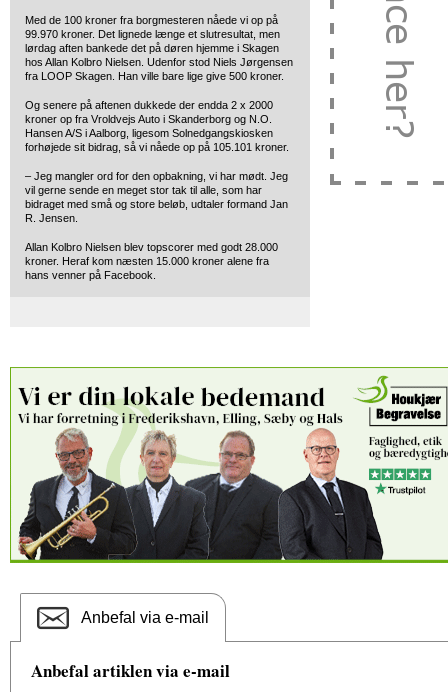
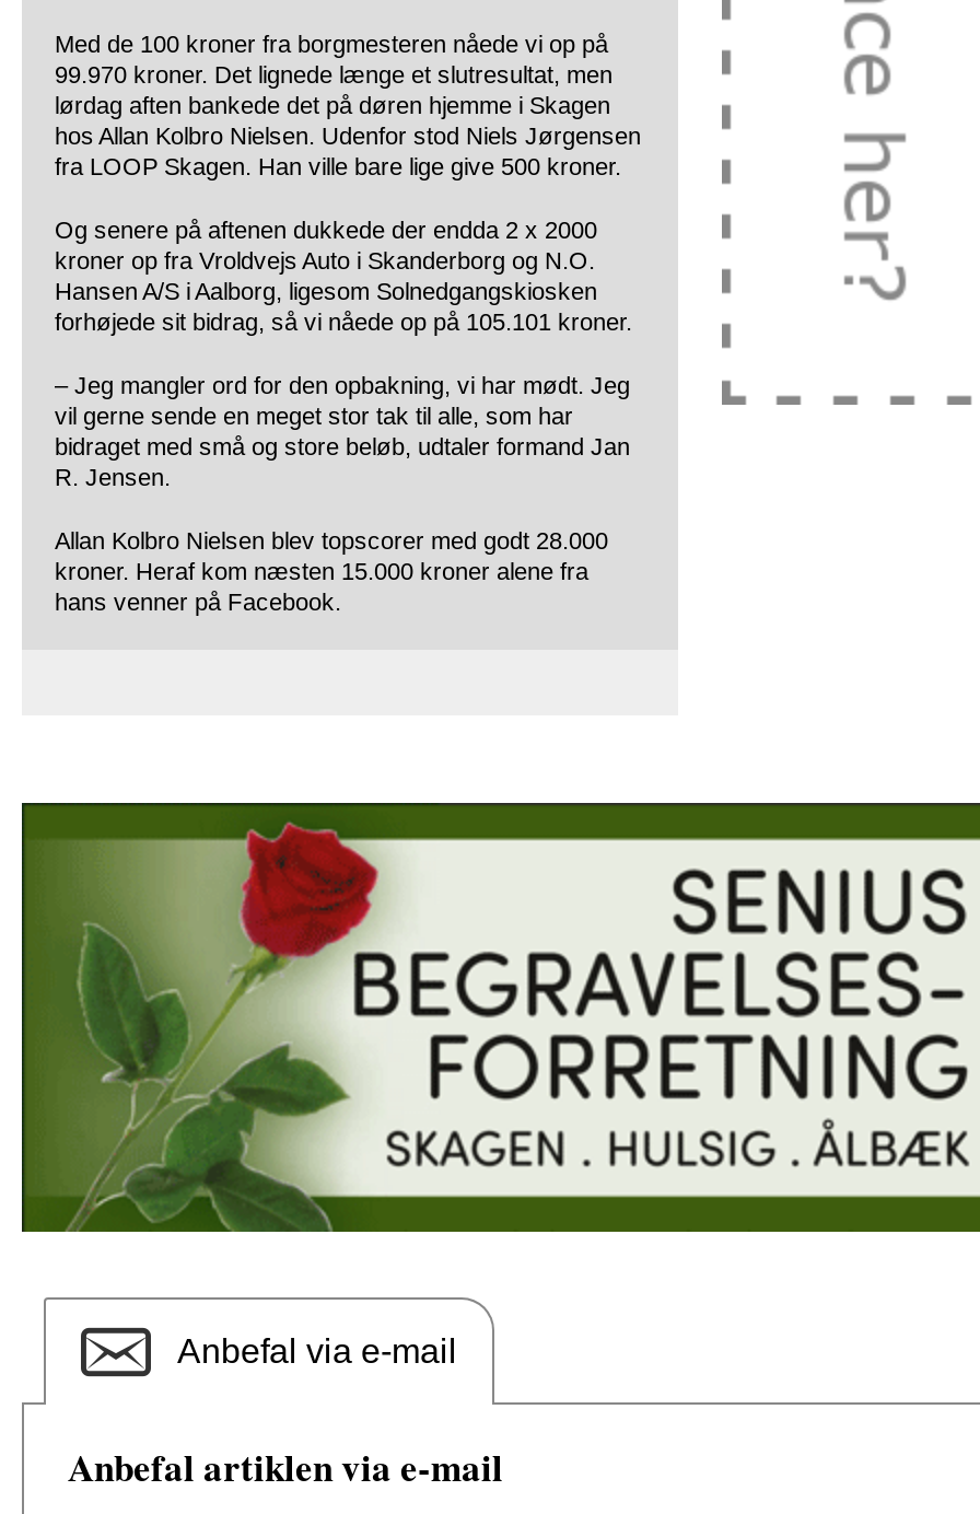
[9,366,445,564] [image] -> [20,803,973,1234] [image]

